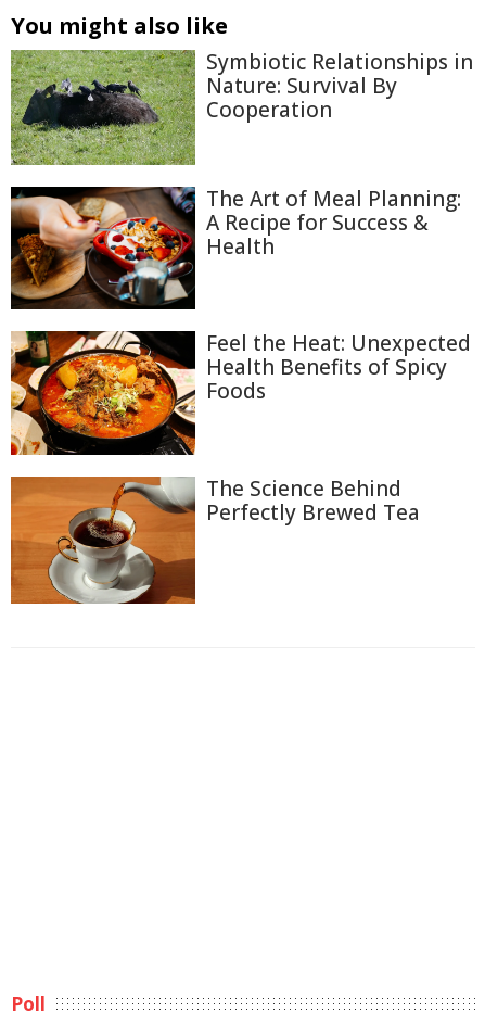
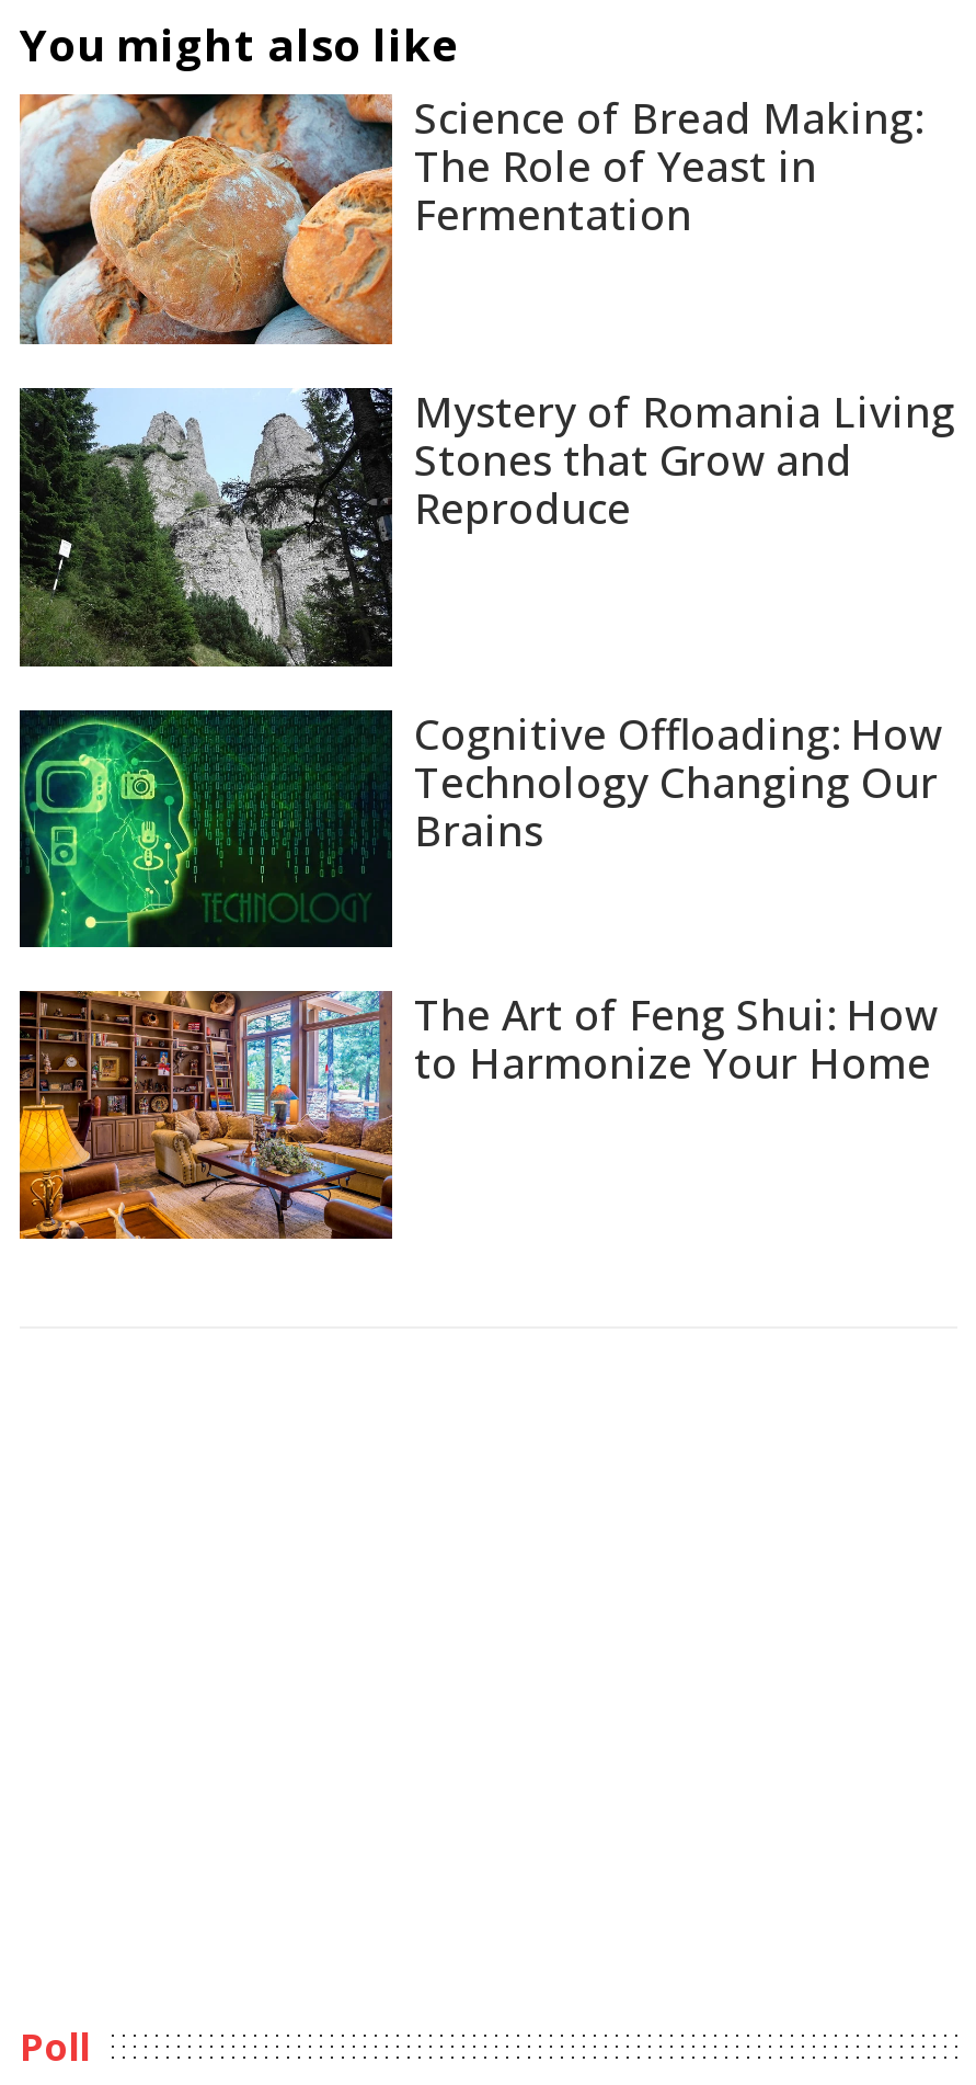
[11,48,473,166] [image] | Symbiotic Relationships in | Nature: Survival By | Cooperation -> [18,90,922,346] [image] | Science of Bread Making: | The Role of Yeast in | Fermentation
[10,185,461,320] [image] | The Art of Meal Planning: | A Recipe for Success & | Health -> [18,384,955,669] [image] | Mystery of Romania Living | Stones that Grow and | Reproduce
[10,329,471,459] [image] | Feel the Heat: Unexpected | Health Benefits of Spicy | Foods -> [18,688,942,949] [image] | Cognitive Offloading: How | Technology Changing Our | Brains
[10,474,420,605] [image] | The Science Behind | Perfectly Brewed Tea -> [18,982,938,1241] [image] | The Art of Feng Shui: How | to Harmonize Your Home

